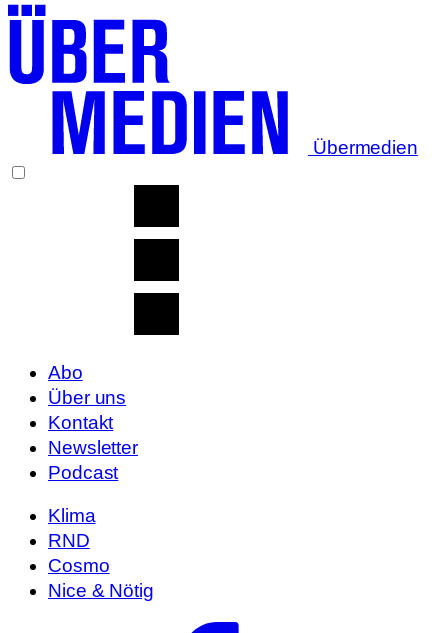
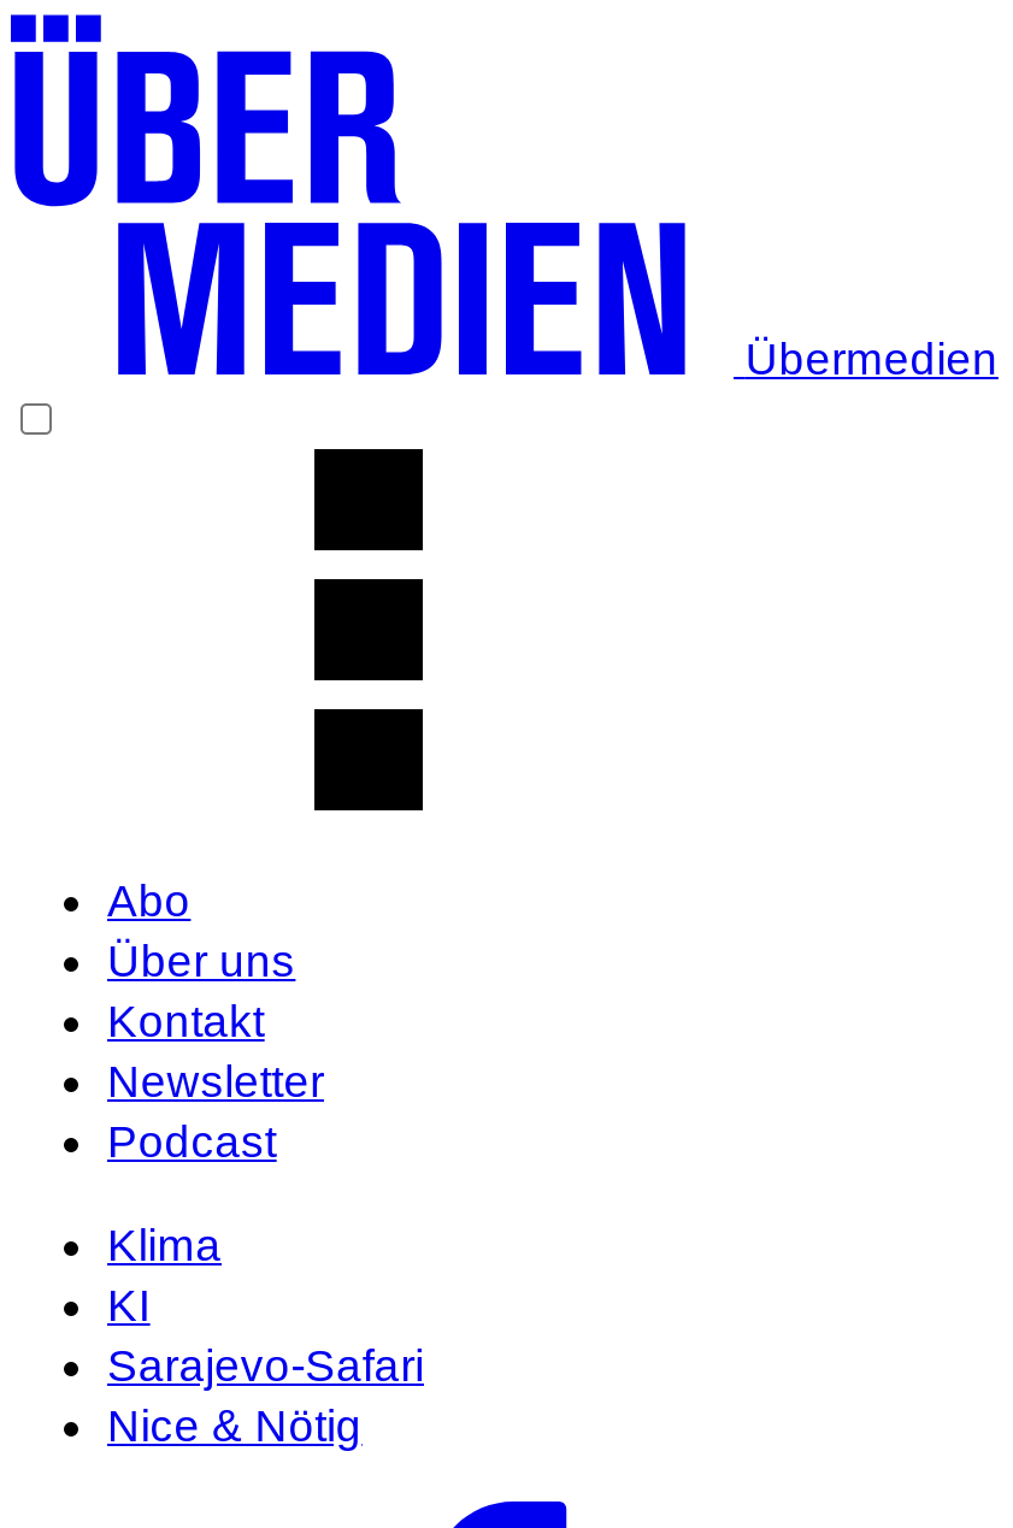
[48,530,109,576] RND | Cosmo -> [107,1280,424,1391] KI | Sarajevo-Safari

